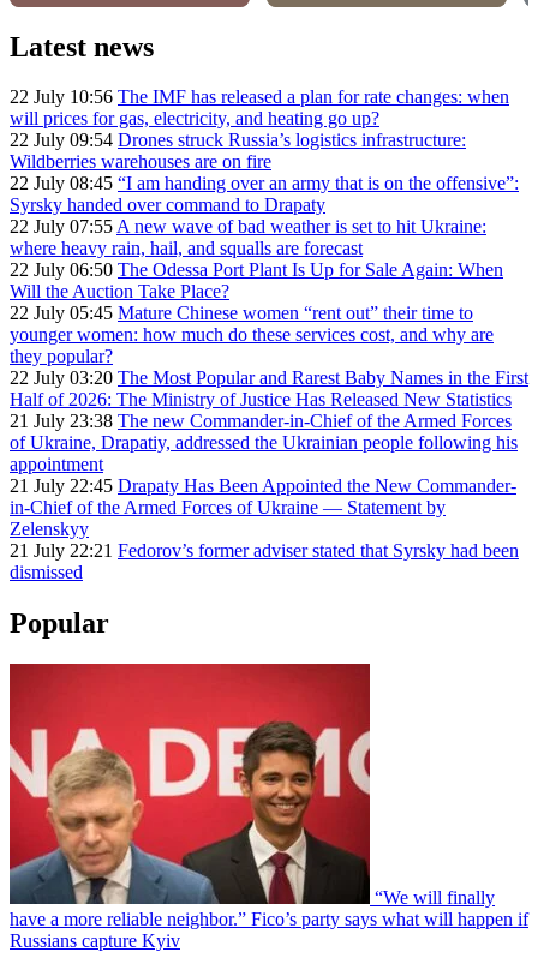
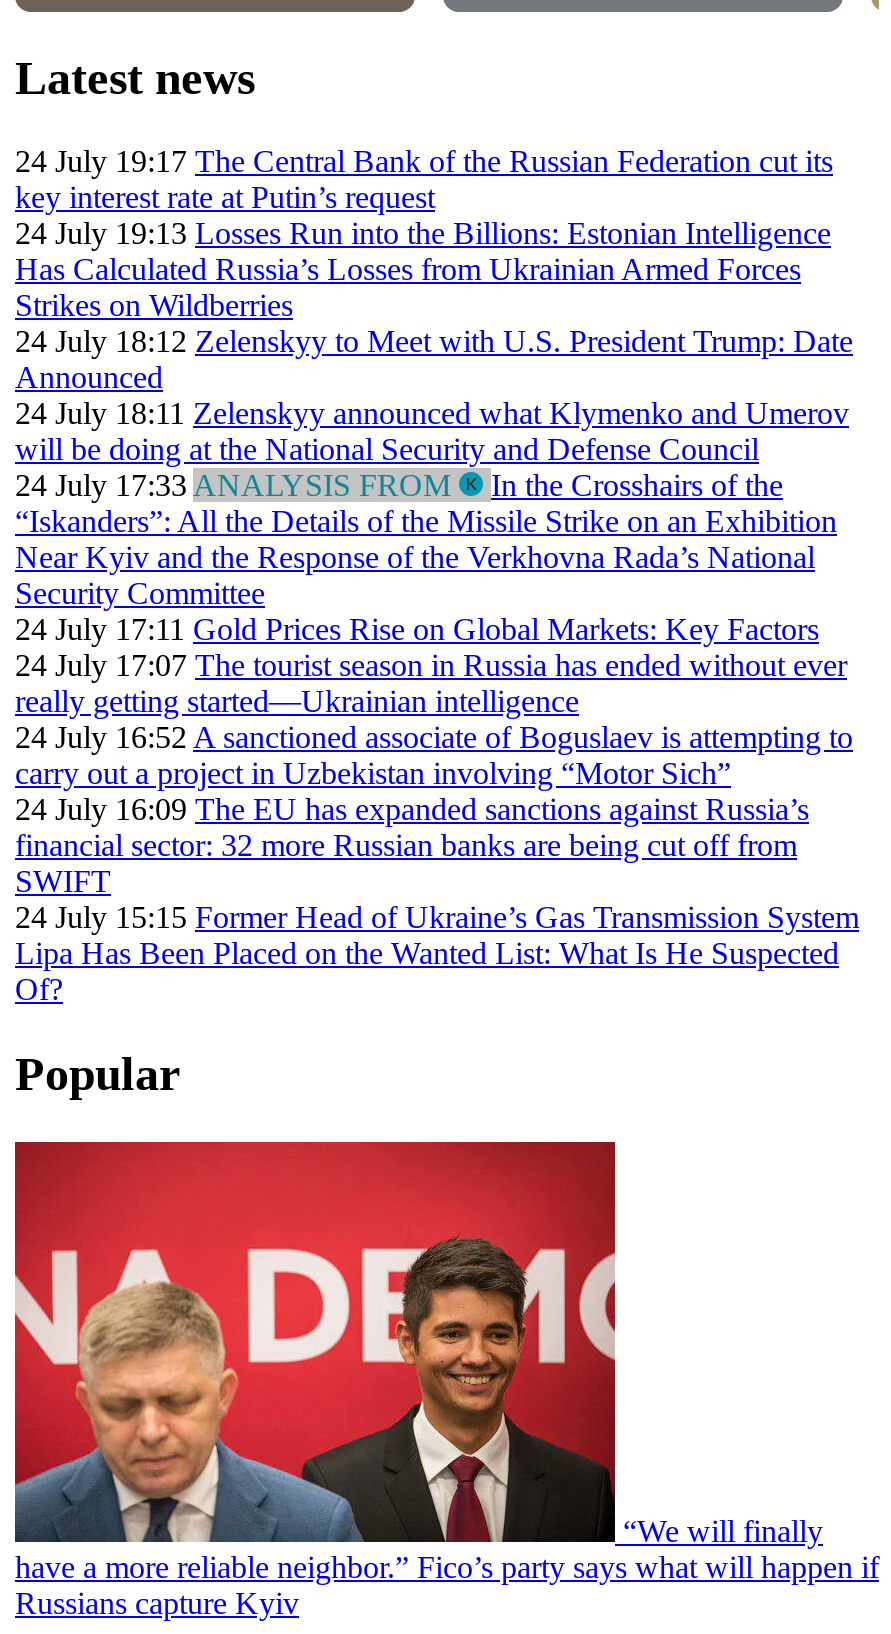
[10,87,528,583] 22 July 10:56 The IMF has released a plan for rate changes: when | will prices for gas, electricity, and heating go up? | 22 July 09:54 Drones struck Russia’s logistics infrastructure: | Wildberries warehouses are on fire | 22 July 08:45 “I am handing over an army that is on the offensive”: | Syrsky handed over command to Drapaty | 22 July 07:55 A new wave of bad weather is set to hit Ukraine: | where heavy rain, hail, and squalls are forecast | 22 July 06:50 The Odessa Port Plant Is Up for Sale Again: When | Will the Auction Take Place? | 22 July 05:45 Mature Chinese women “rent out” their time to | younger women: how much do these services cost, and why are | they popular? | 22 July 03:20 The Most Popular and Rarest Baby Names in the First | Half of 2026: The Ministry of Justice Has Released New Statistics | 21 July 23:38 The new Commander-in-Chief of the Armed Forces | of Ukraine, Drapatiy, addressed the Ukrainian people following his | appointment | 21 July 22:45 Drapaty Has Been Appointed the New Commander- | in-Chief of the Armed Forces of Ukraine — Statement by | Zelenskyy | 21 July 22:21 Fedorov’s former adviser stated that Syrsky had been | dismissed -> [15,145,859,1007] 24 July 19:17 The Central Bank of the Russian Federation cut its | key interest rate at Putin’s request | 24 July 19:13 Losses Run into the Billions: Estonian Intelligence | Has Calculated Russia’s Losses from Ukrainian Armed Forces | Strikes on Wildberries | 24 July 18:12 Zelenskyy to Meet with U.S. President Trump: Date | Announced | 24 July 18:11 Zelenskyy announced what Klymenko and Umerov | will be doing at the National Security and Defense Council | 24 July 17:33ANALYSIS FROM | In the Crosshairs of the | “Iskanders”: All the Details of the Missile Strike on an Exhibition | Near Kyiv and the Response of the Verkhovna Rada’s National | Security Committee | 24 July 17:11 Gold Prices Rise on Global Markets: Key Factors | 24 July 17:07 The tourist season in Russia has ended without ever | really getting started—Ukrainian intelligence | 24 July 16:52 A sanctioned associate of Boguslaev is attempting to | carry out a project in Uzbekistan involving “Motor Sich” | 24 July 16:09 The EU has expanded sanctions against Russia’s | financial sector: 32 more Russian banks are being cut off from | SWIFT | 24 July 15:15 Former Head of Ukraine’s Gas Transmission System | Lipa Has Been Placed on the Wanted List: What Is He Suspected | Of?

